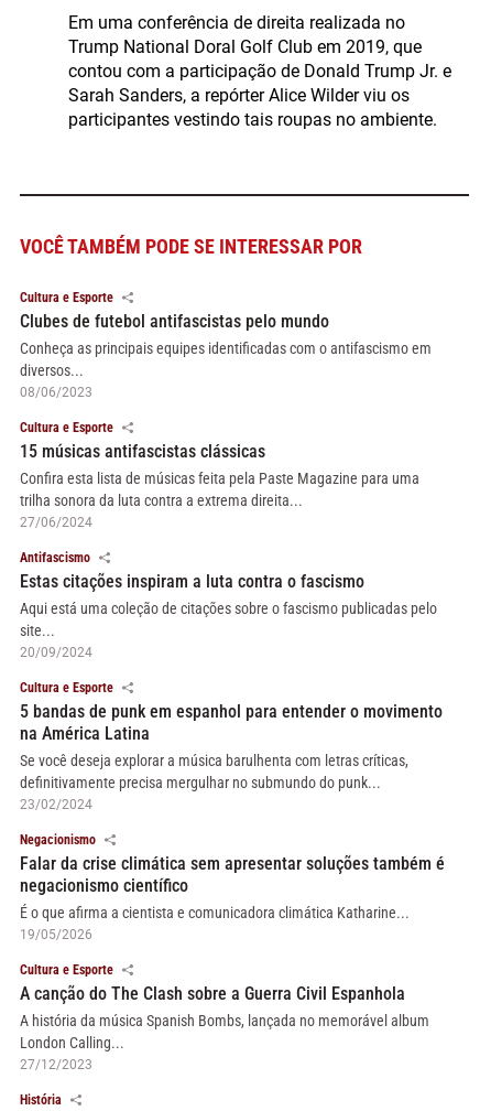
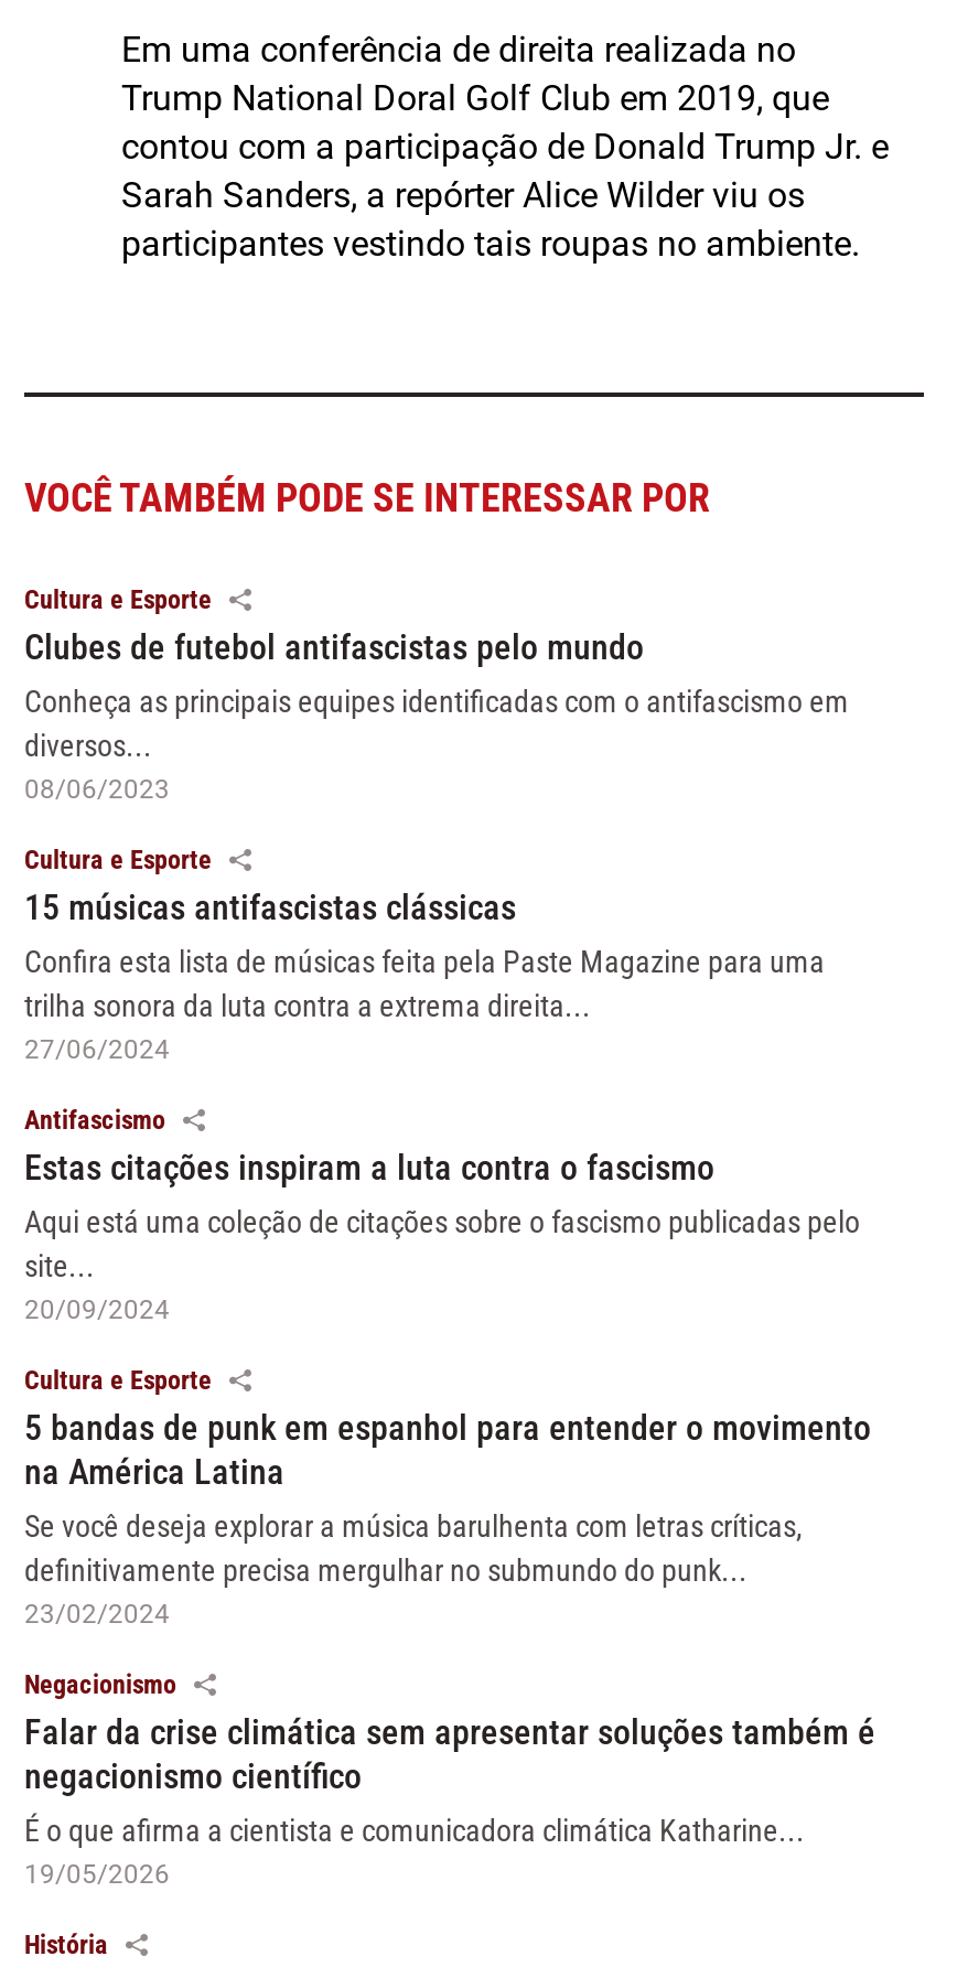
[20,962,429,1072] Cultura e Esporte | A canção do The Clash sobre a Guerra Civil Espanhola | A história da música Spanish Bombs, lançada no memorável album | London Calling... | 27/12/2023 -> none

